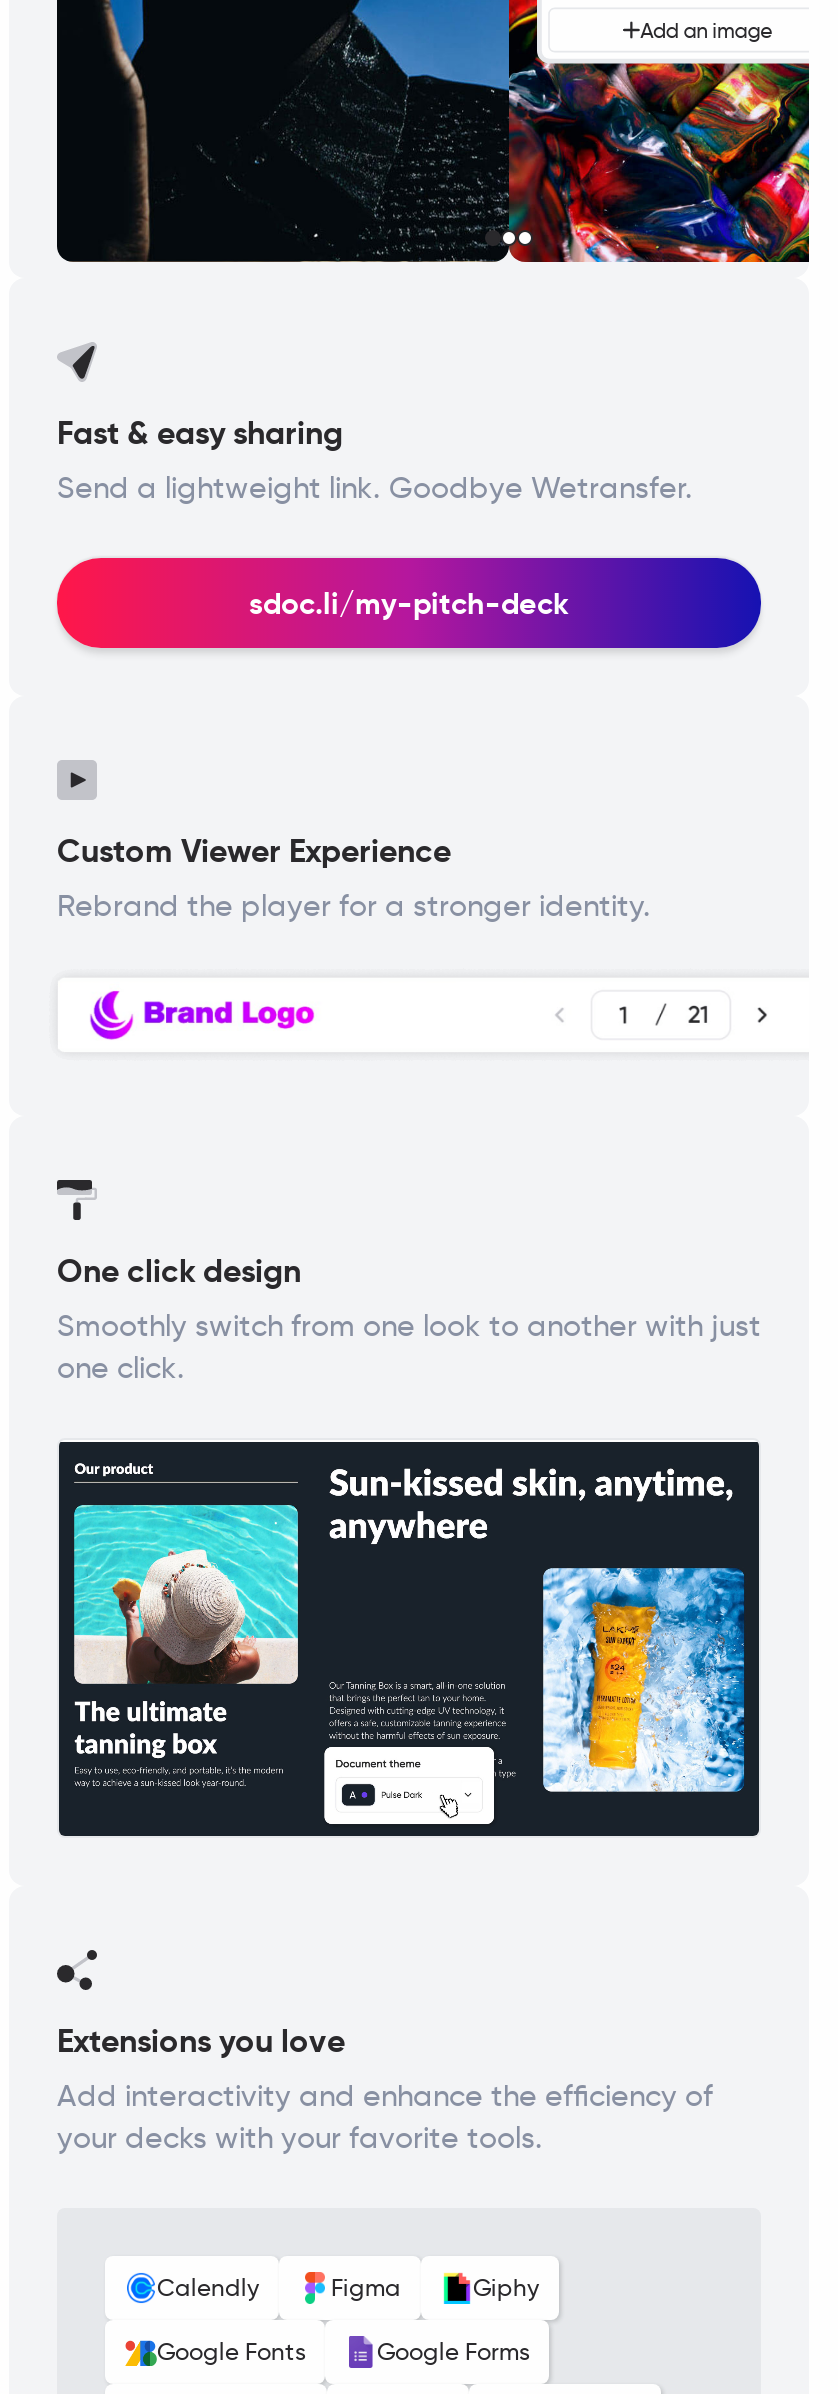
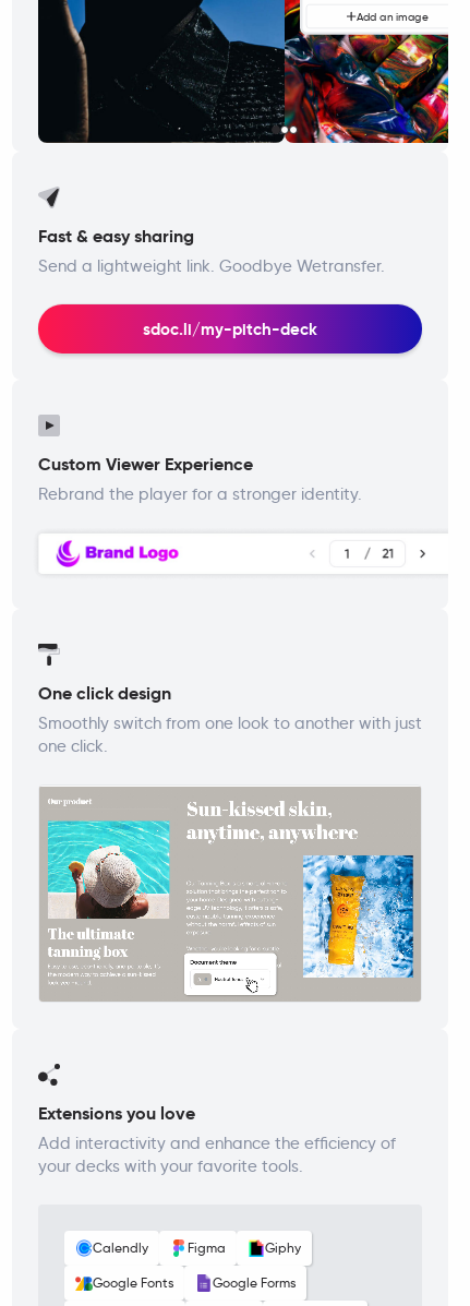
[59,1442,759,1836] [image] -> [40,788,420,1001] [image]

